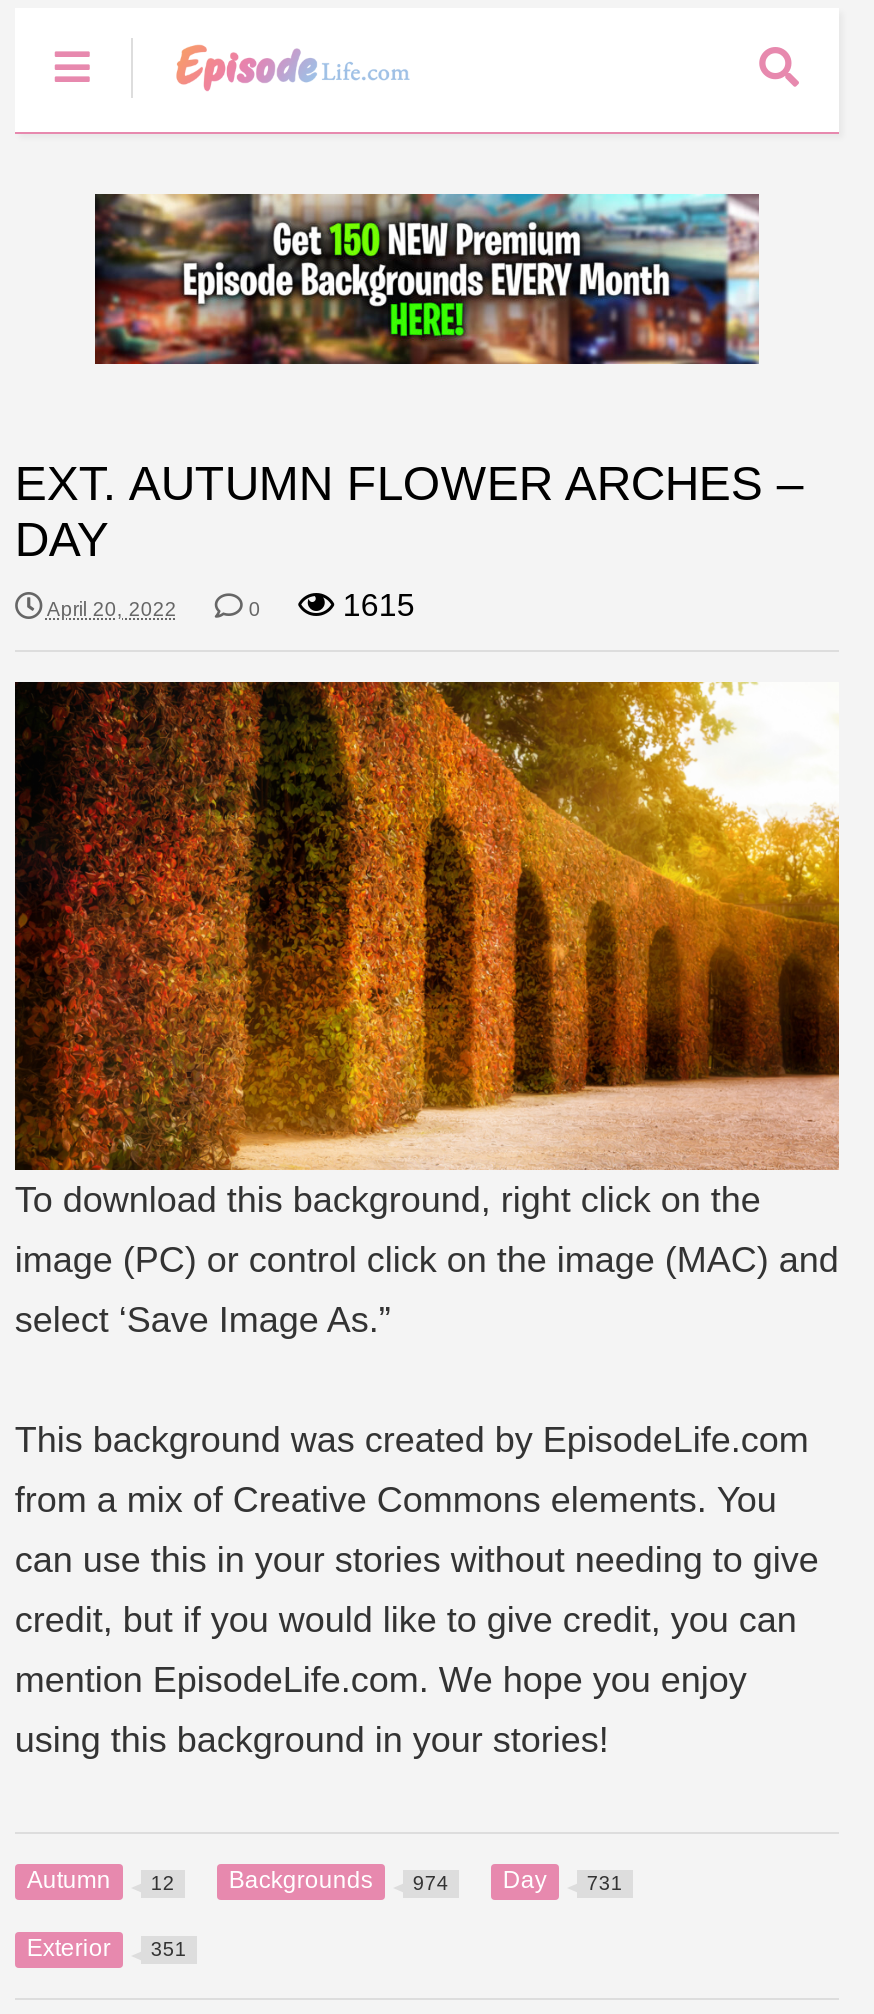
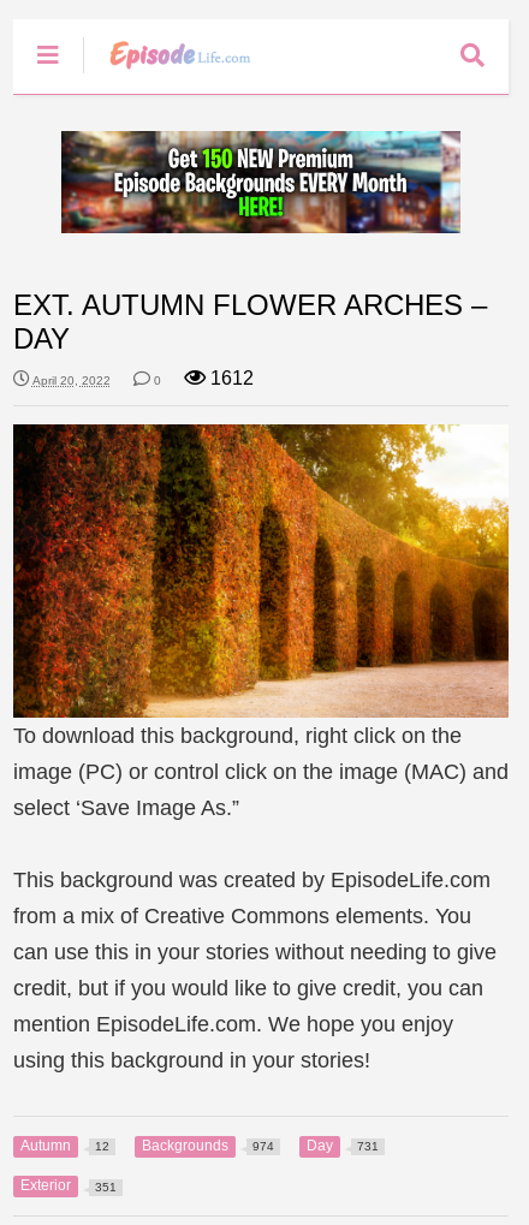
[343,587,415,621] 1615 -> [210,368,254,388] 1612

